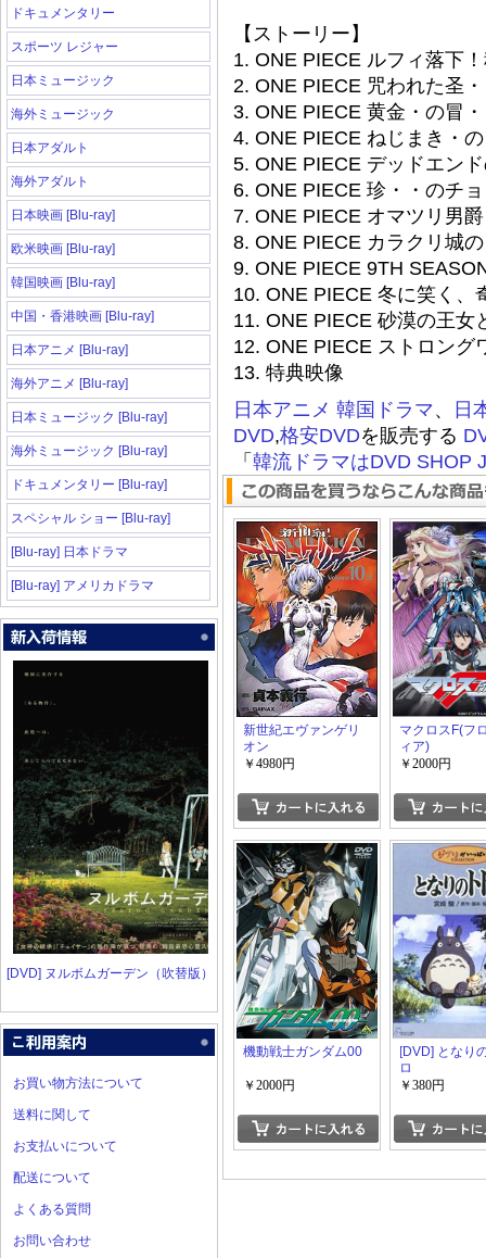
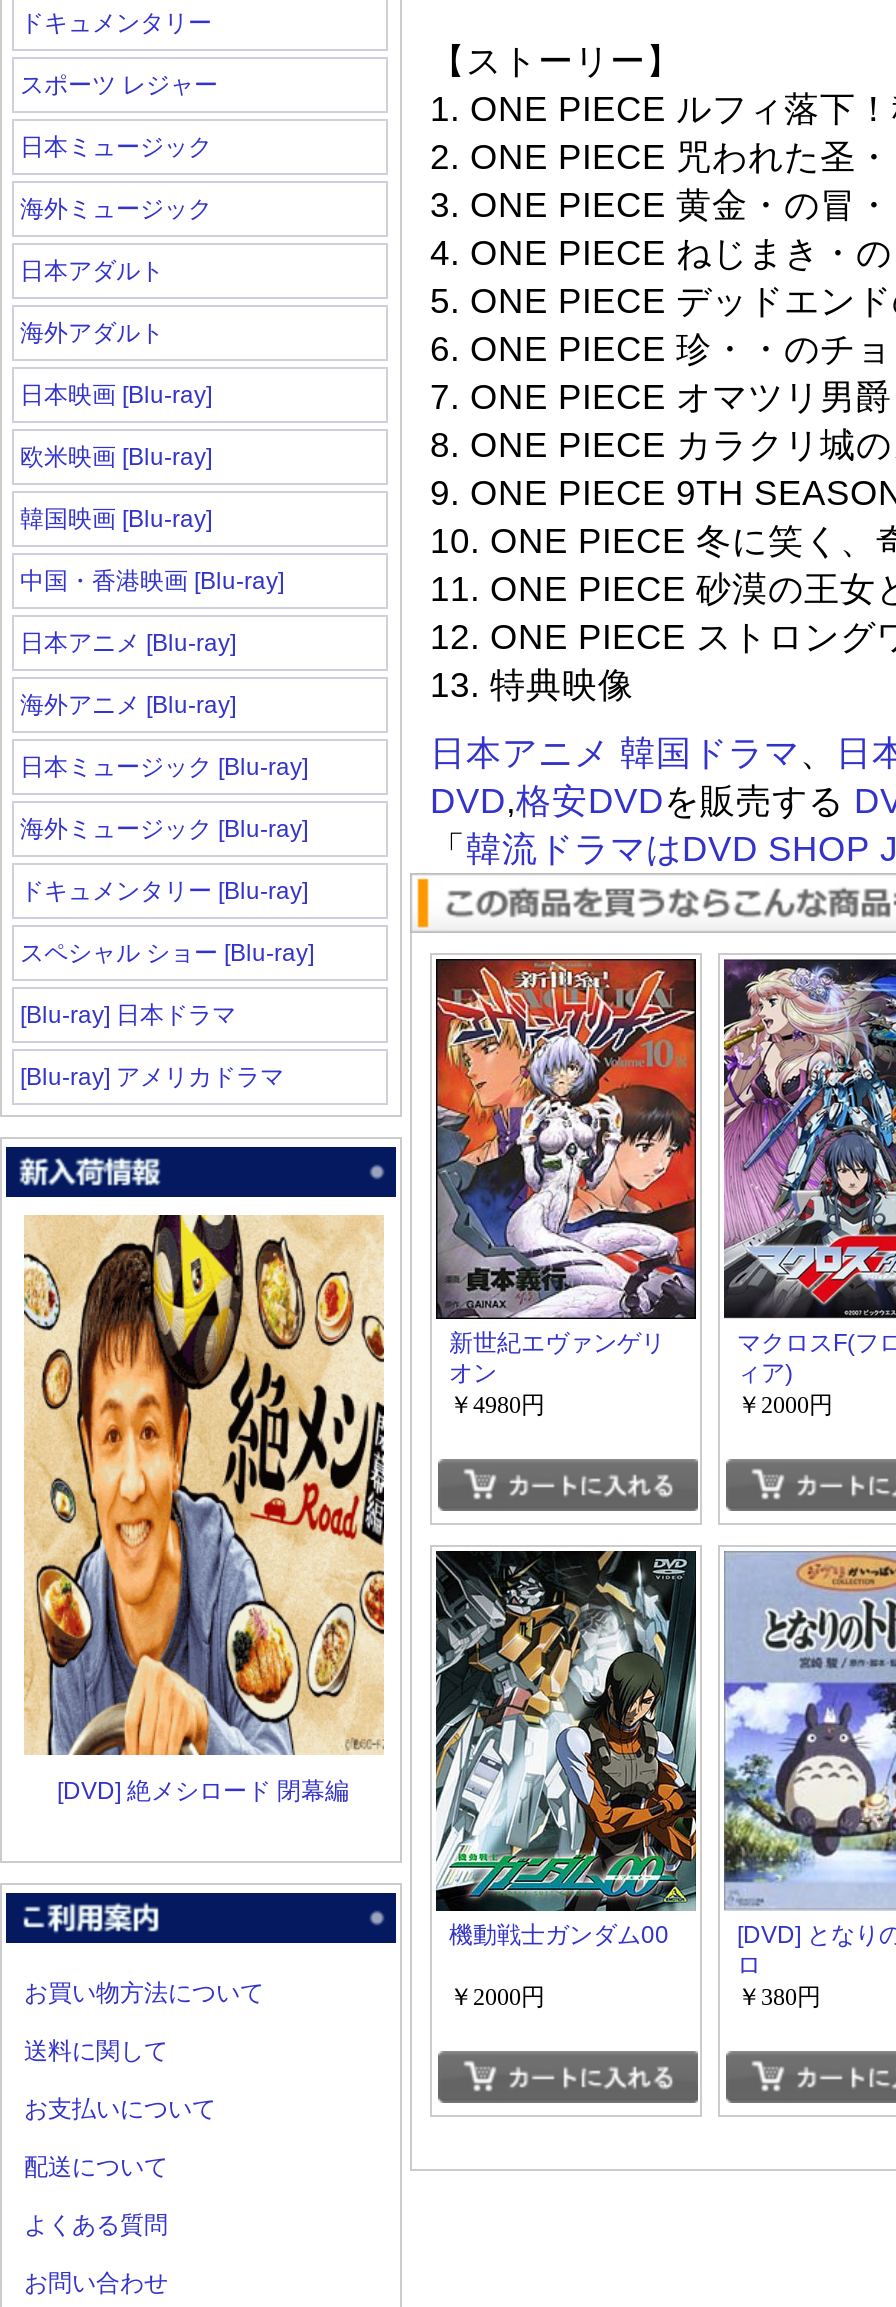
[7,659,214,981] [image] | [DVD] ヌルボムガーデン（吹替版） -> [22,1213,386,1805] [image] | [DVD] 絶メシロード 閉幕編

